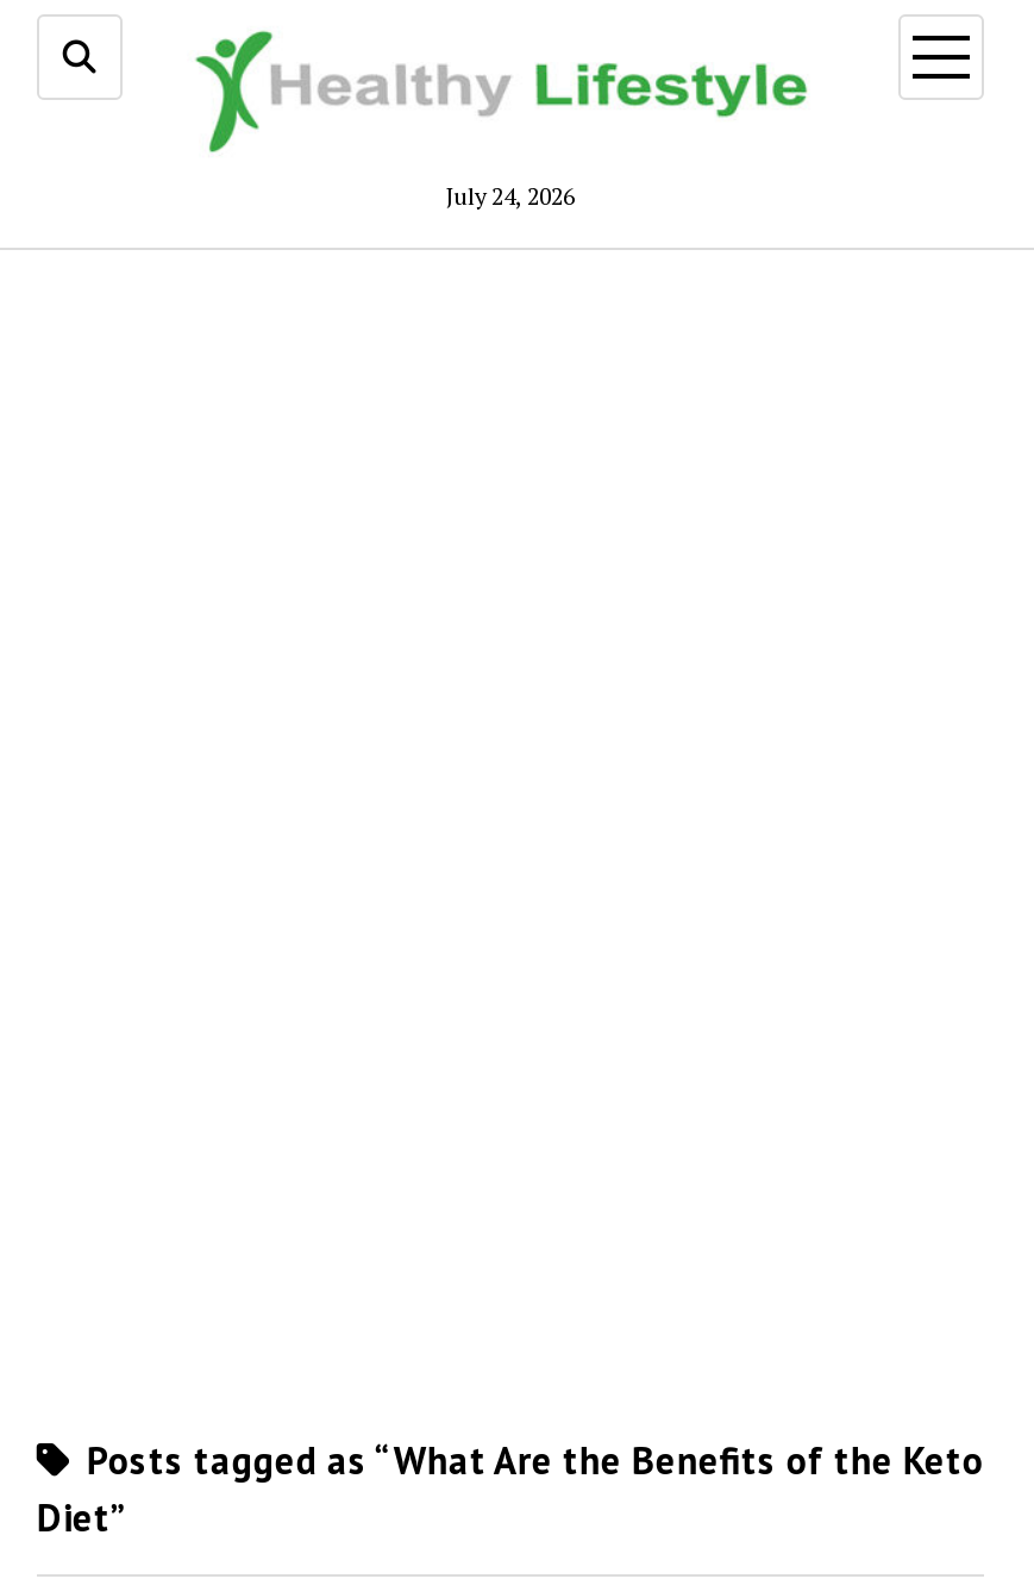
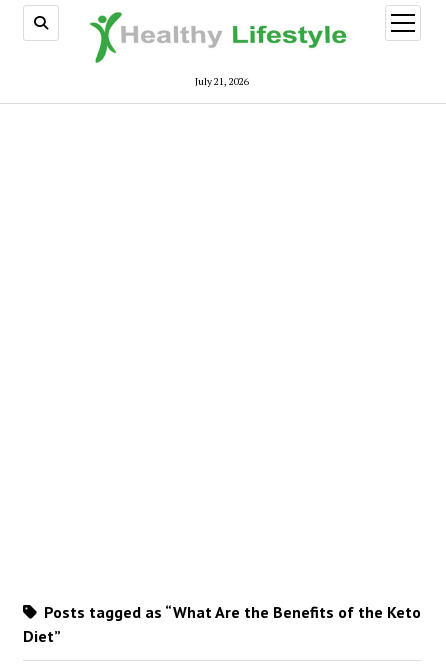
[446,182,575,213] July 24, 2026 -> [195,75,249,88] July 21, 2026

